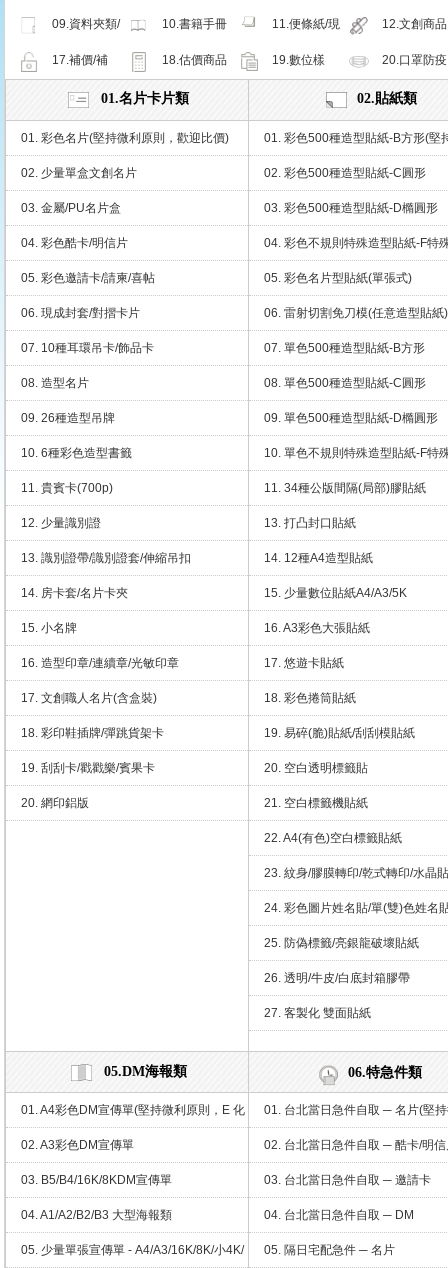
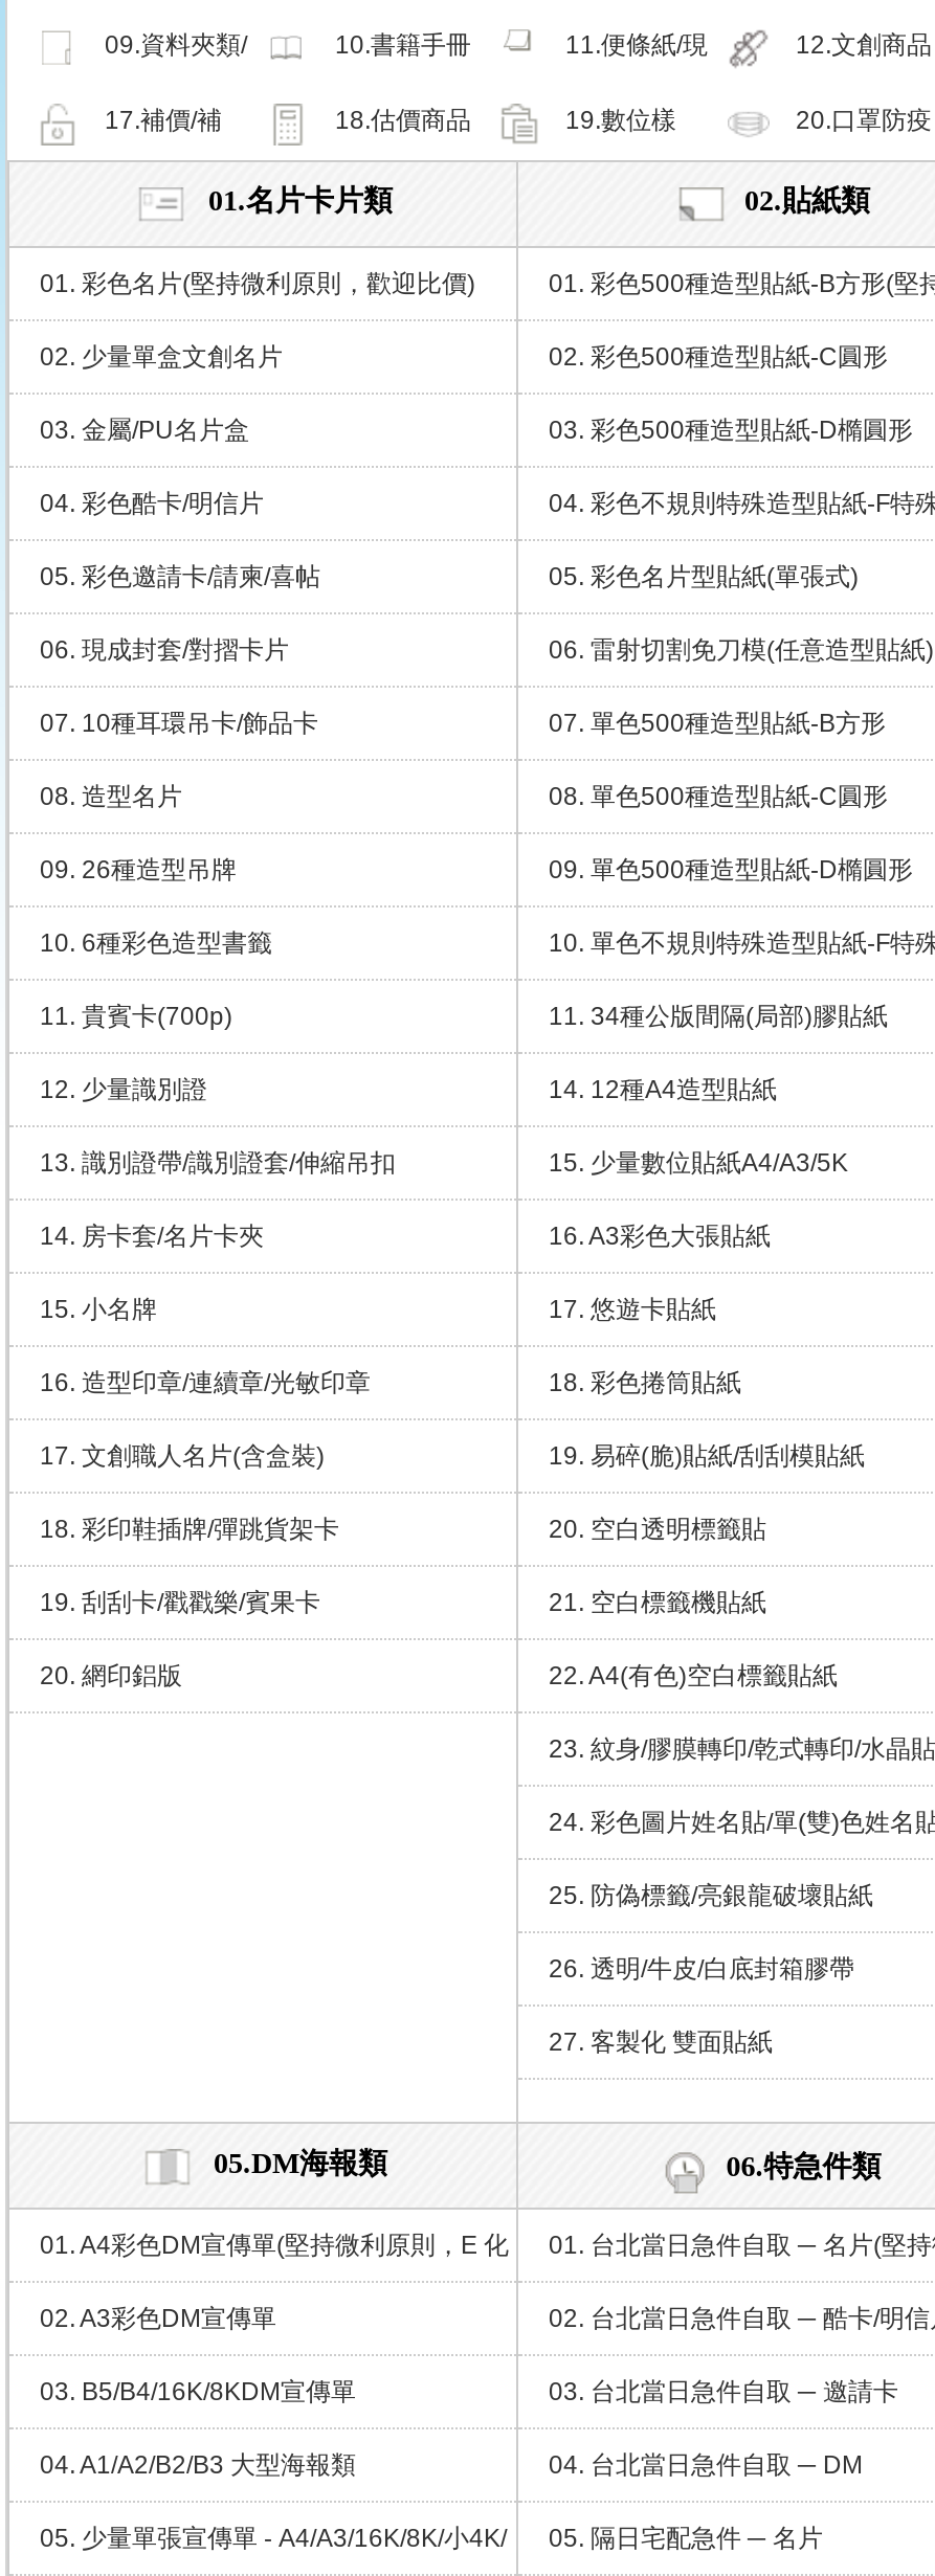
[263,516,355,530] 13. 打凸封口貼紙 -> none

